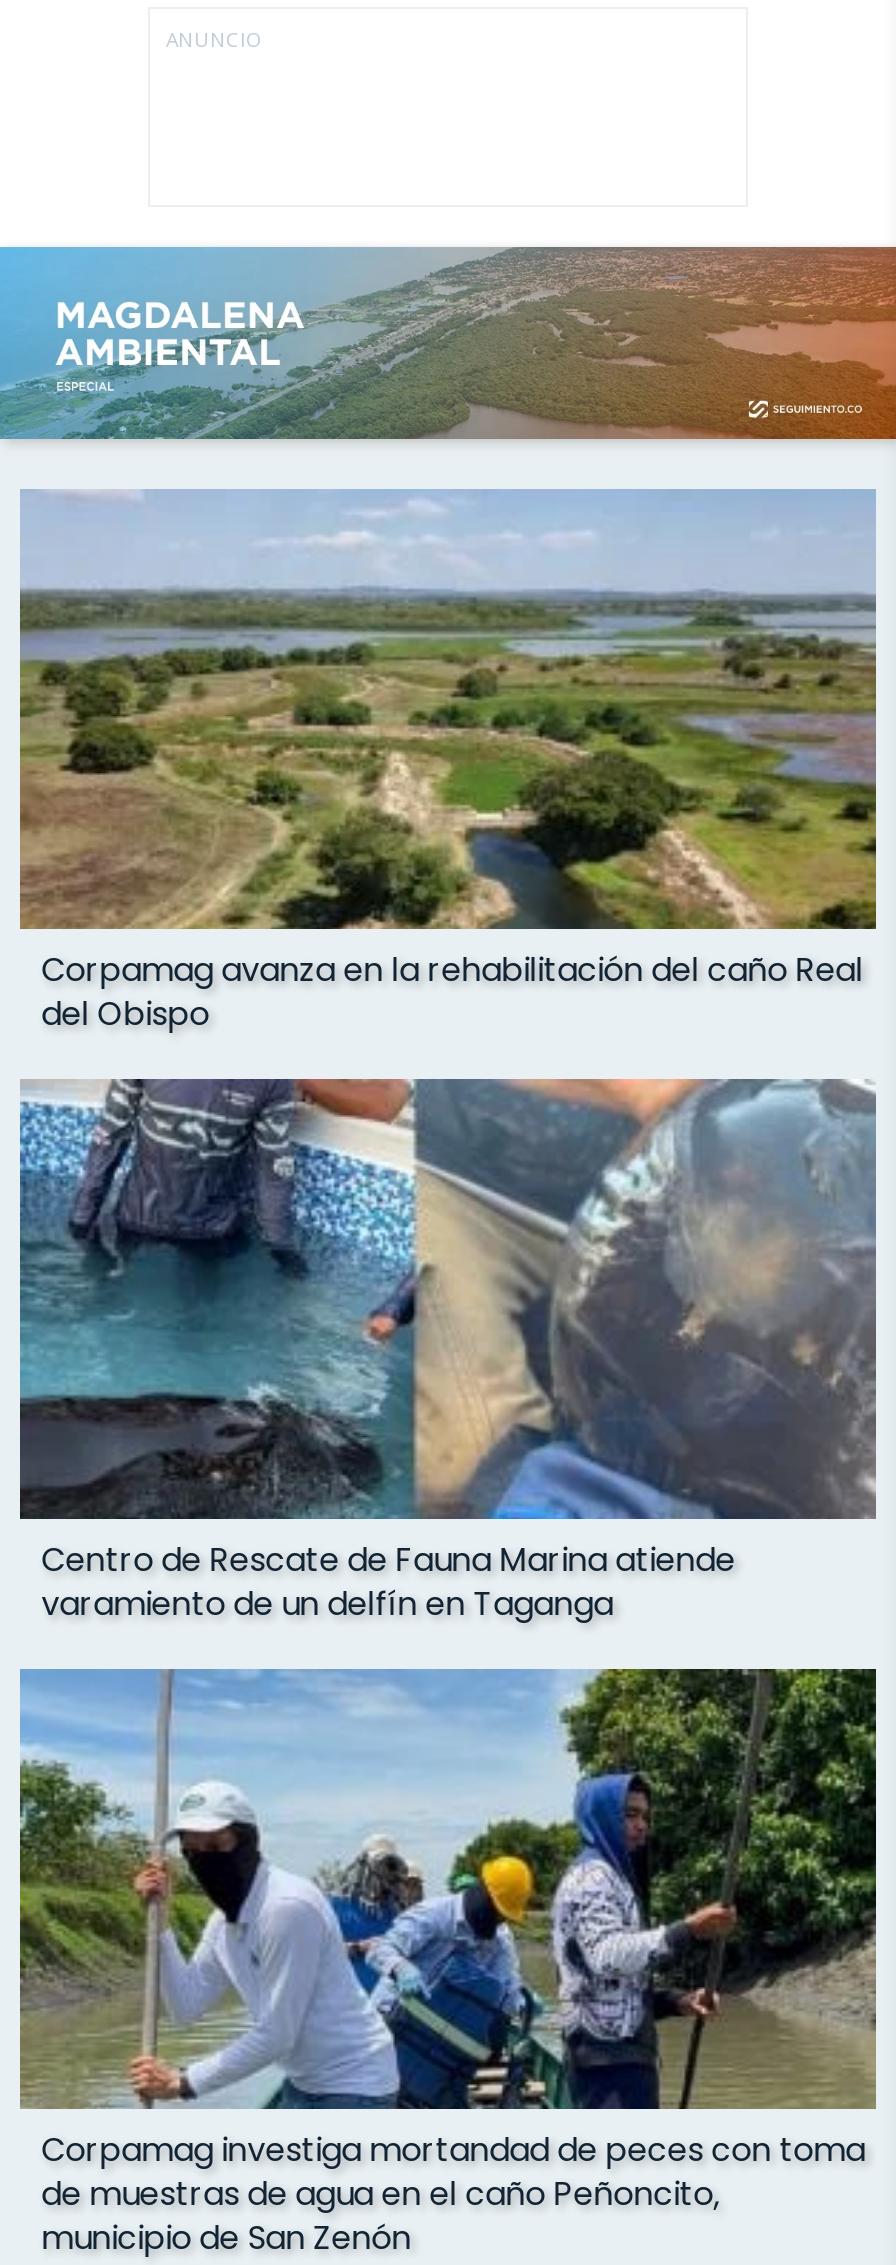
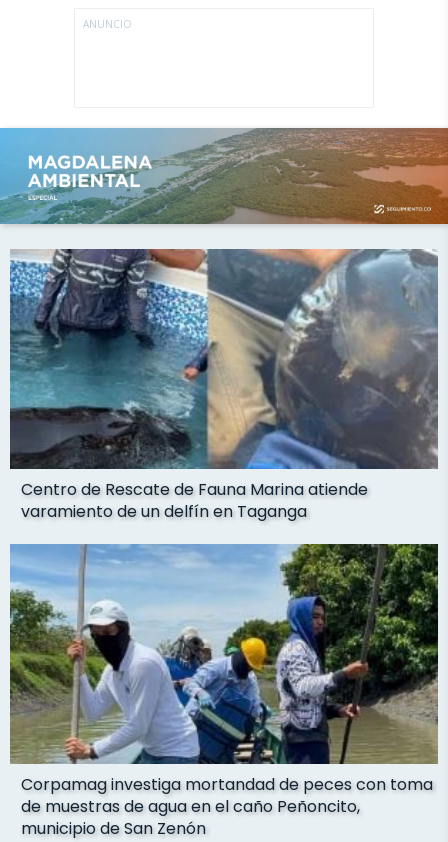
[18,489,876,1037] [image] | Corpamag avanza en la rehabilitación del caño Real | del Obispo -> none

